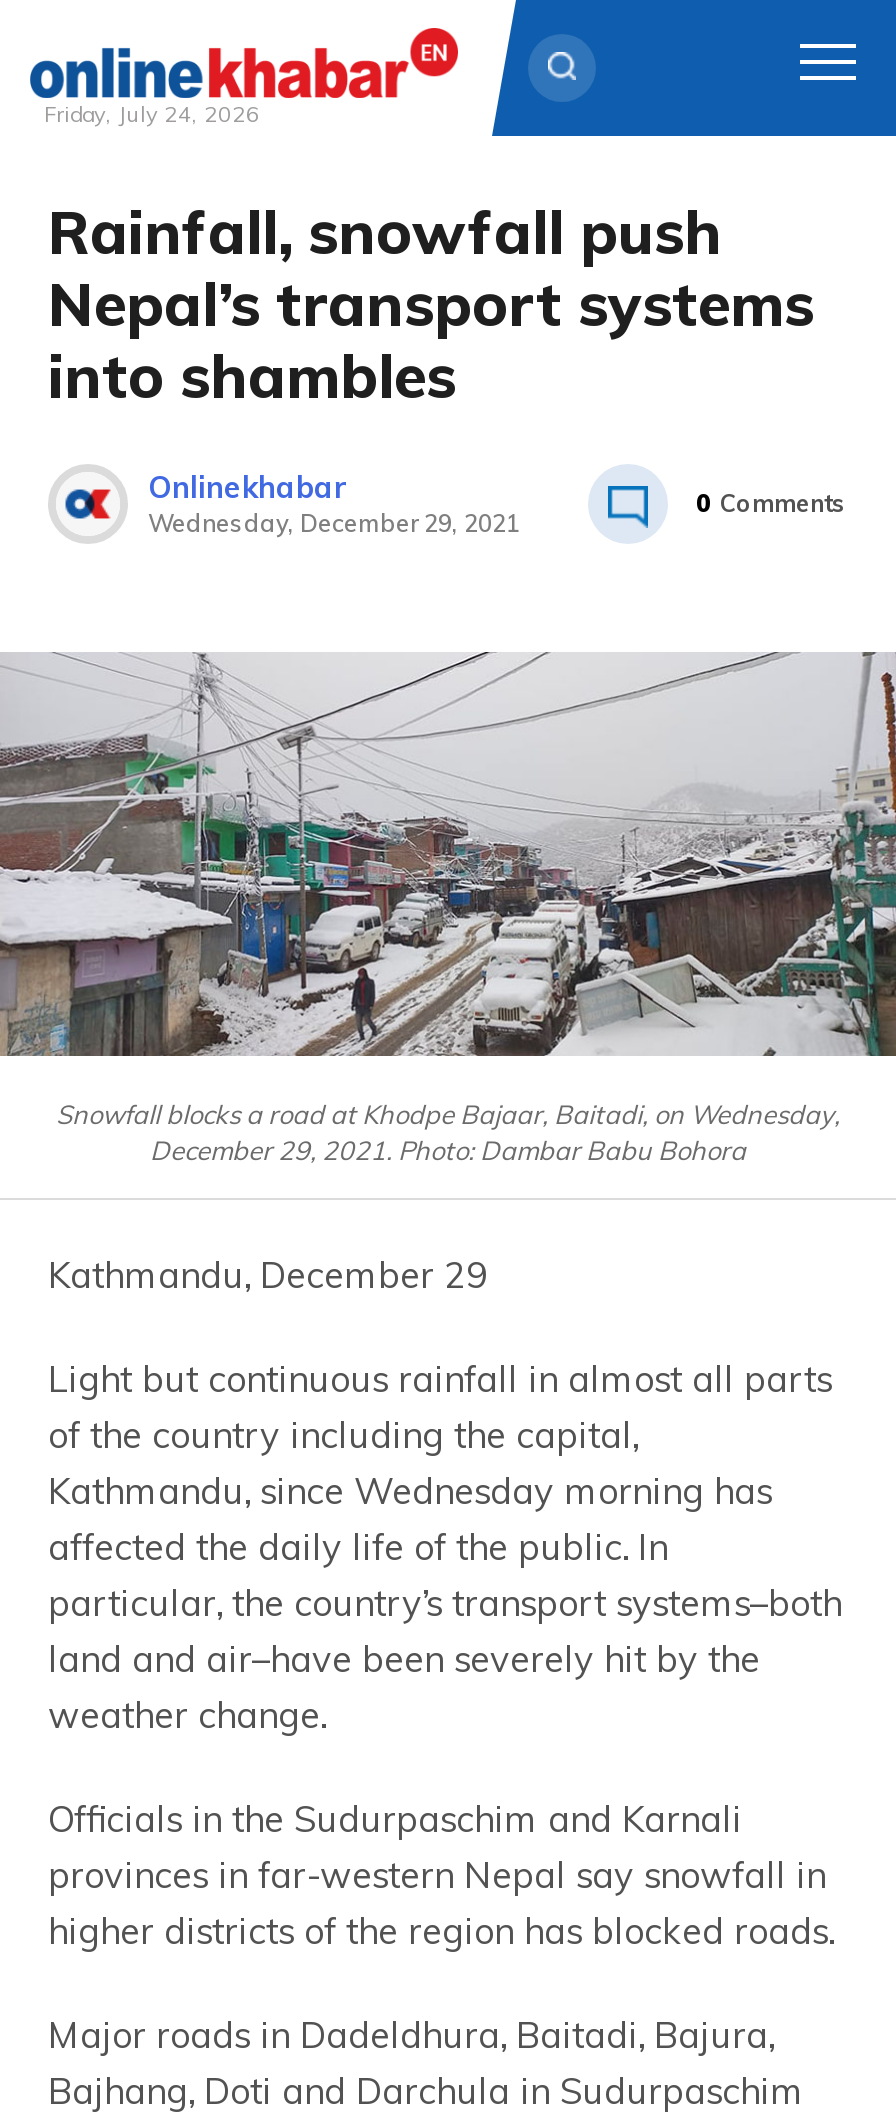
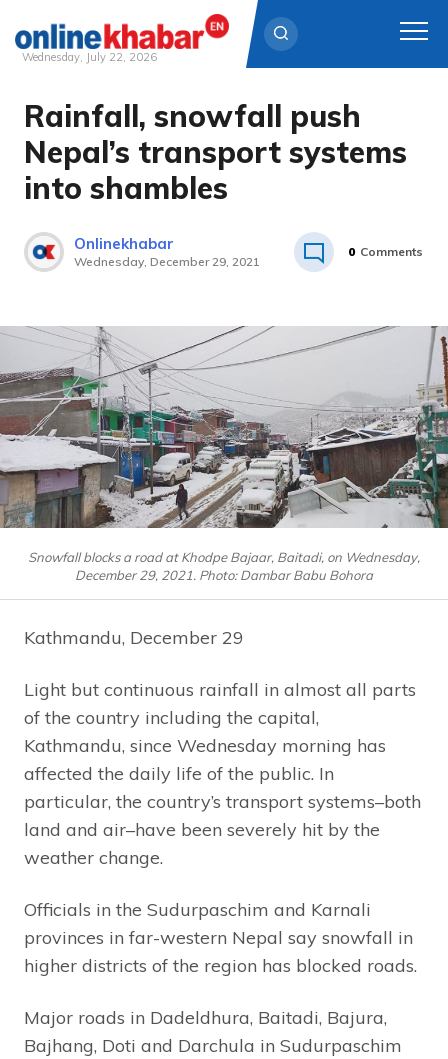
[44,100,260,128] Friday, July 24, 2026 -> [22,50,157,64] Wednesday, July 22, 2026

